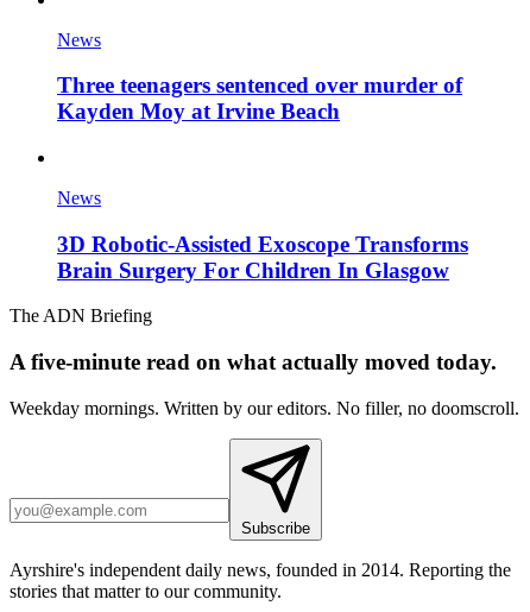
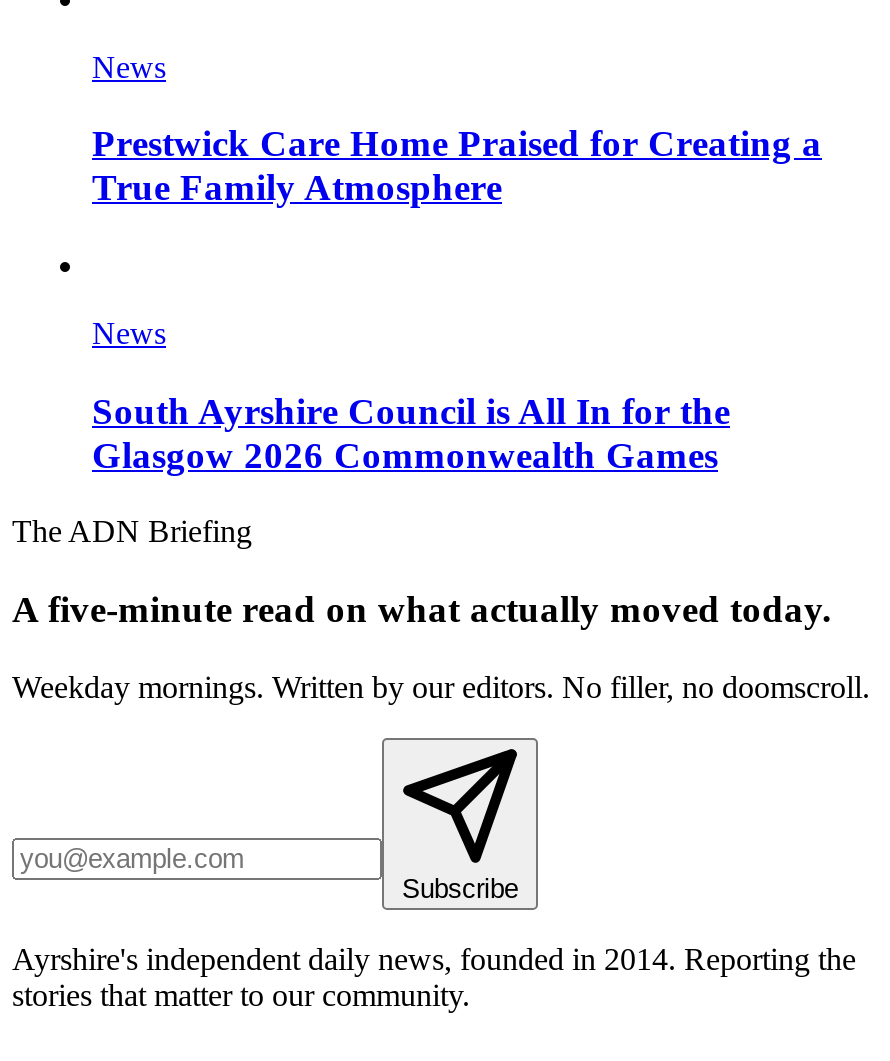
[57,73,462,124] Three teenagers sentenced over murder of | Kayden Moy at Irvine Beach -> [92,123,822,209] Prestwick Care Home Praised for Creating a | True Family Atmosphere
[57,231,468,282] 3D Robotic-Assisted Exoscope Transforms | Brain Surgery For Children In Glasgow -> [92,389,730,475] South Ayrshire Council is All In for the | Glasgow 2026 Commonwealth Games

